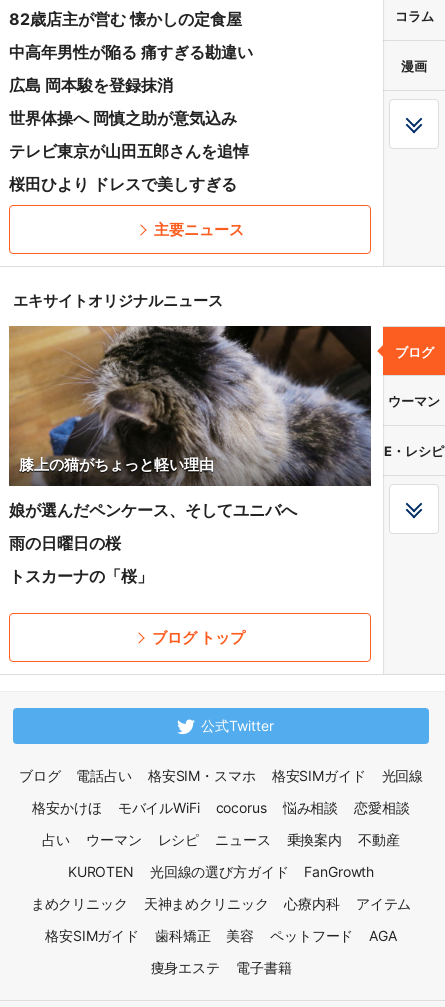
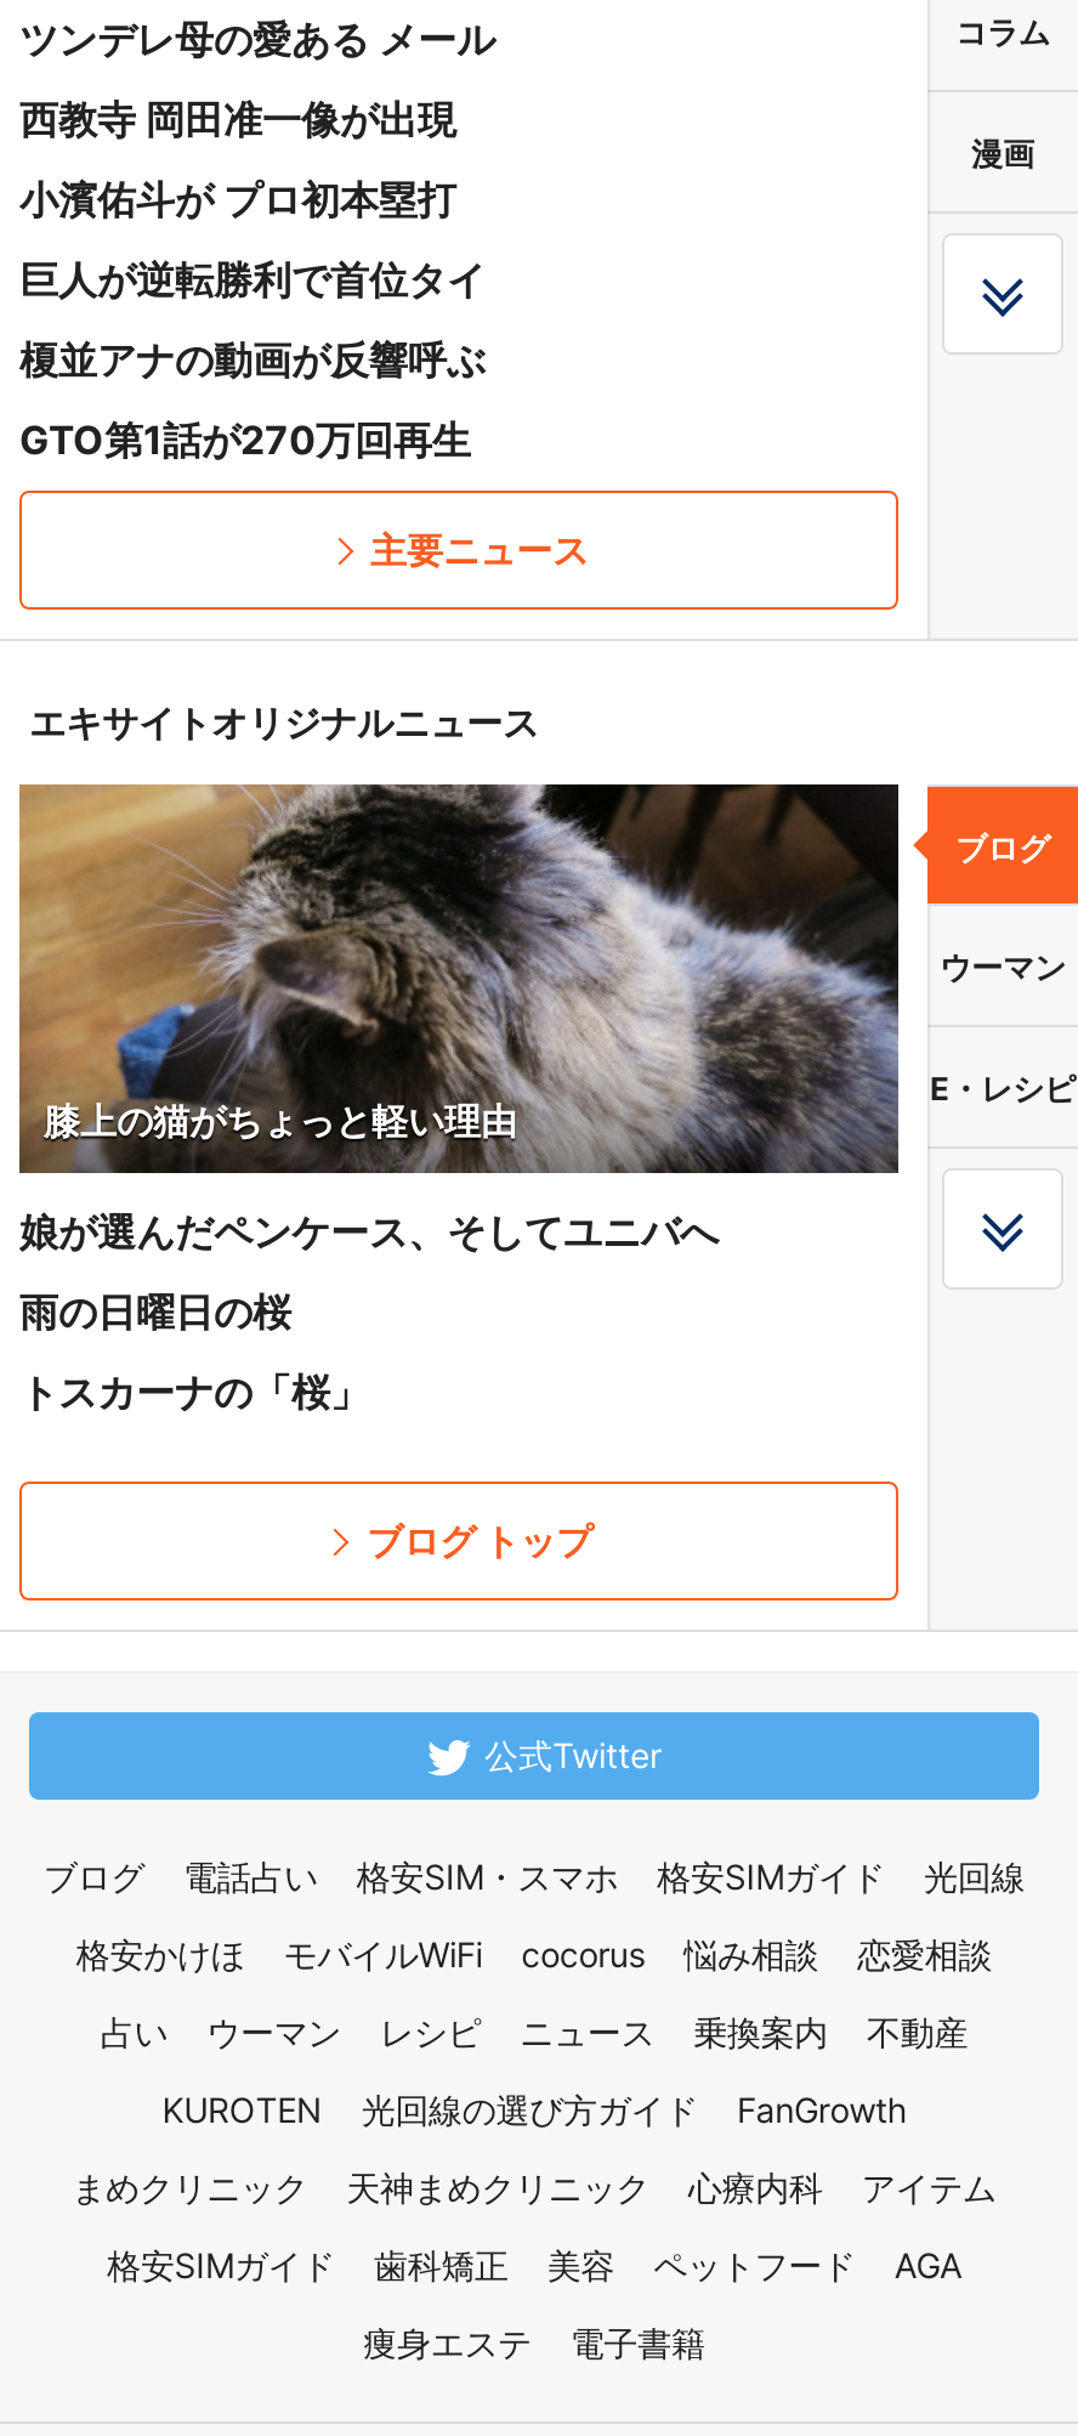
[9,9,242,29] 82歳店主が営む 懐かしの定食屋 -> [19,15,495,63] ツンデレ母の愛ある メール
[9,42,253,62] 中高年男性が陥る 痛すぎる勘違い -> [19,95,456,143] 西教寺 岡田准一像が出現
[9,75,173,95] 広島 岡本駿を登録抹消 -> [19,175,456,223] 小濱佑斗が プロ初本塁打
[9,108,237,128] 世界体操へ 岡慎之助が意気込み -> [19,255,486,304] 巨人が逆転勝利で首位タイ
[9,141,249,161] テレビ東京が山田五郎さんを追悼 -> [19,335,486,384] 榎並アナの動画が反響呼ぶ
[9,174,237,194] 桜田ひより ドレスで美しすぎる -> [19,415,471,464] GTO第1話が270万回再生

